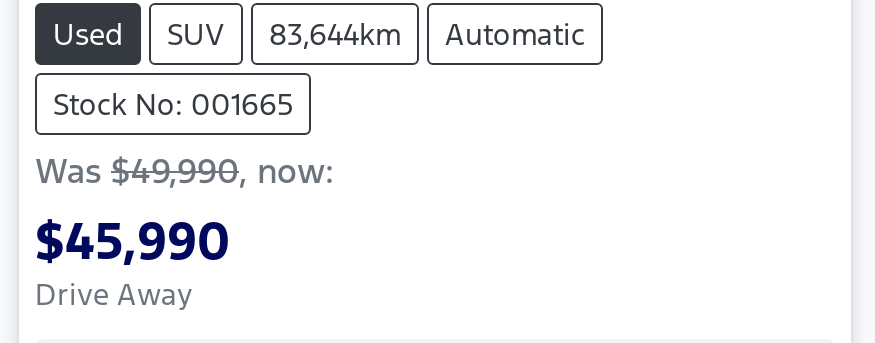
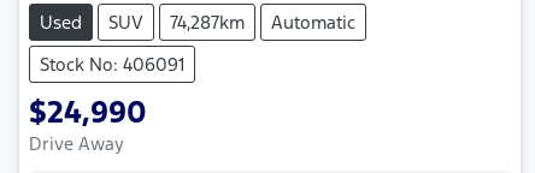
[53,15,585,53] Used SUV 83,644km Automatic -> [40,11,355,33] Used SUV 74,287km Automatic
[35,85,335,273] Stock No: 001665 | Was $49,990, now: | $45,990 -> [29,53,184,131] Stock No: 406091 | $24,990

